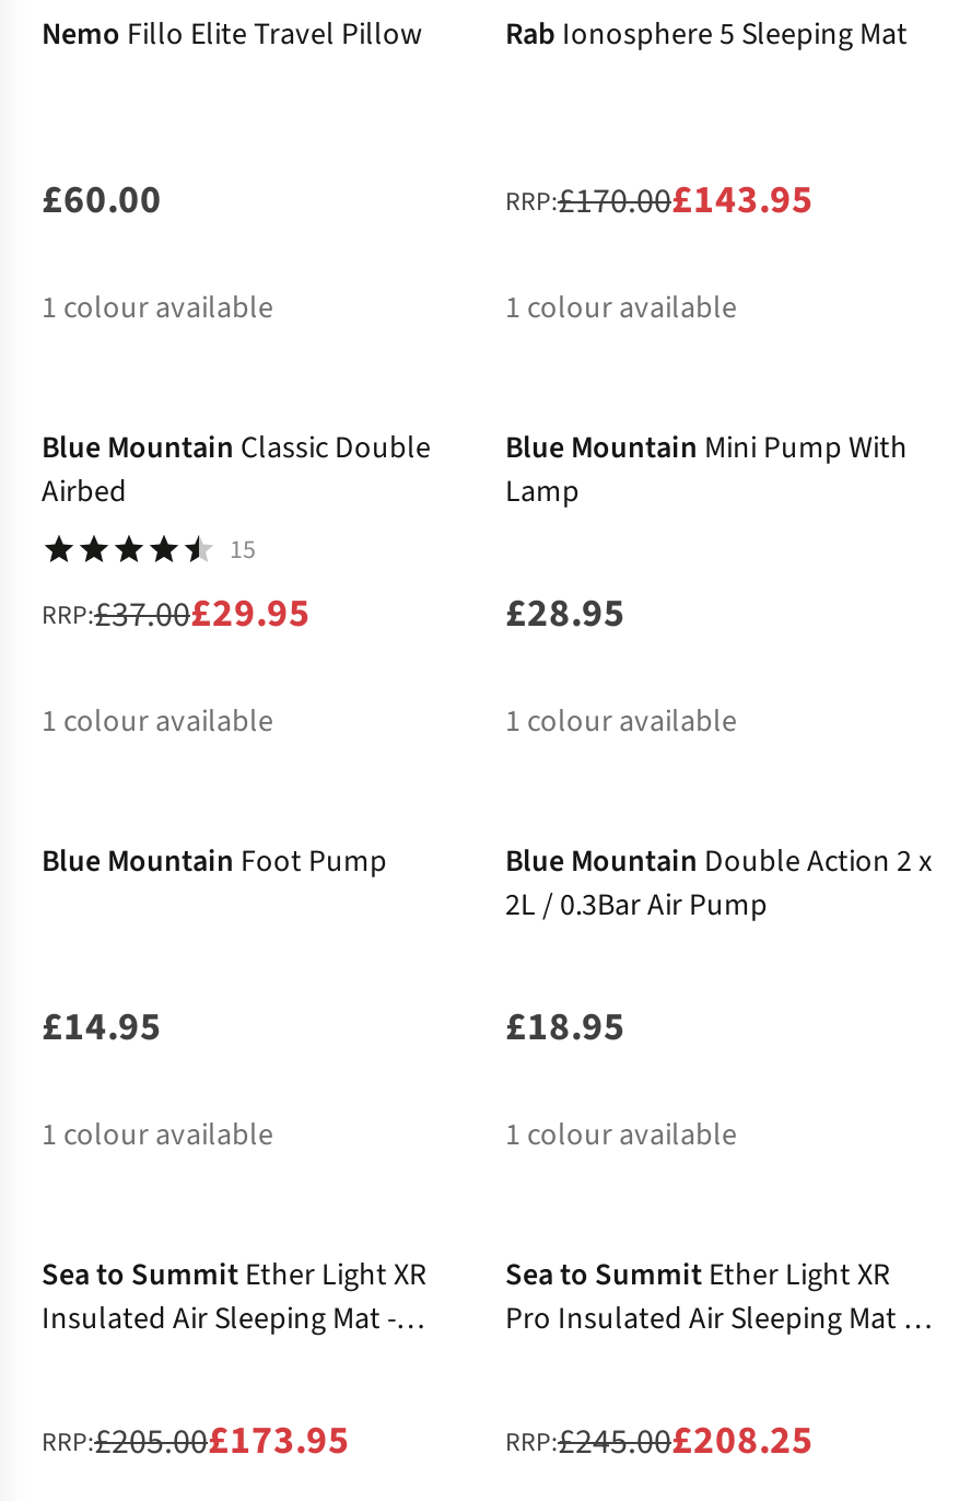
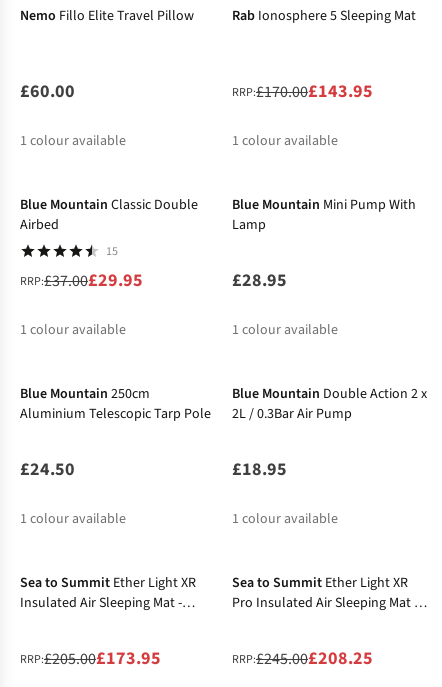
[42,841,387,884] Blue Mountain Foot Pump -> [20,384,211,424] Blue Mountain 250cm | Aluminium Telescopic Tarp Pole
[42,1000,162,1055] £14.95 -> [20,457,75,482] £24.50

